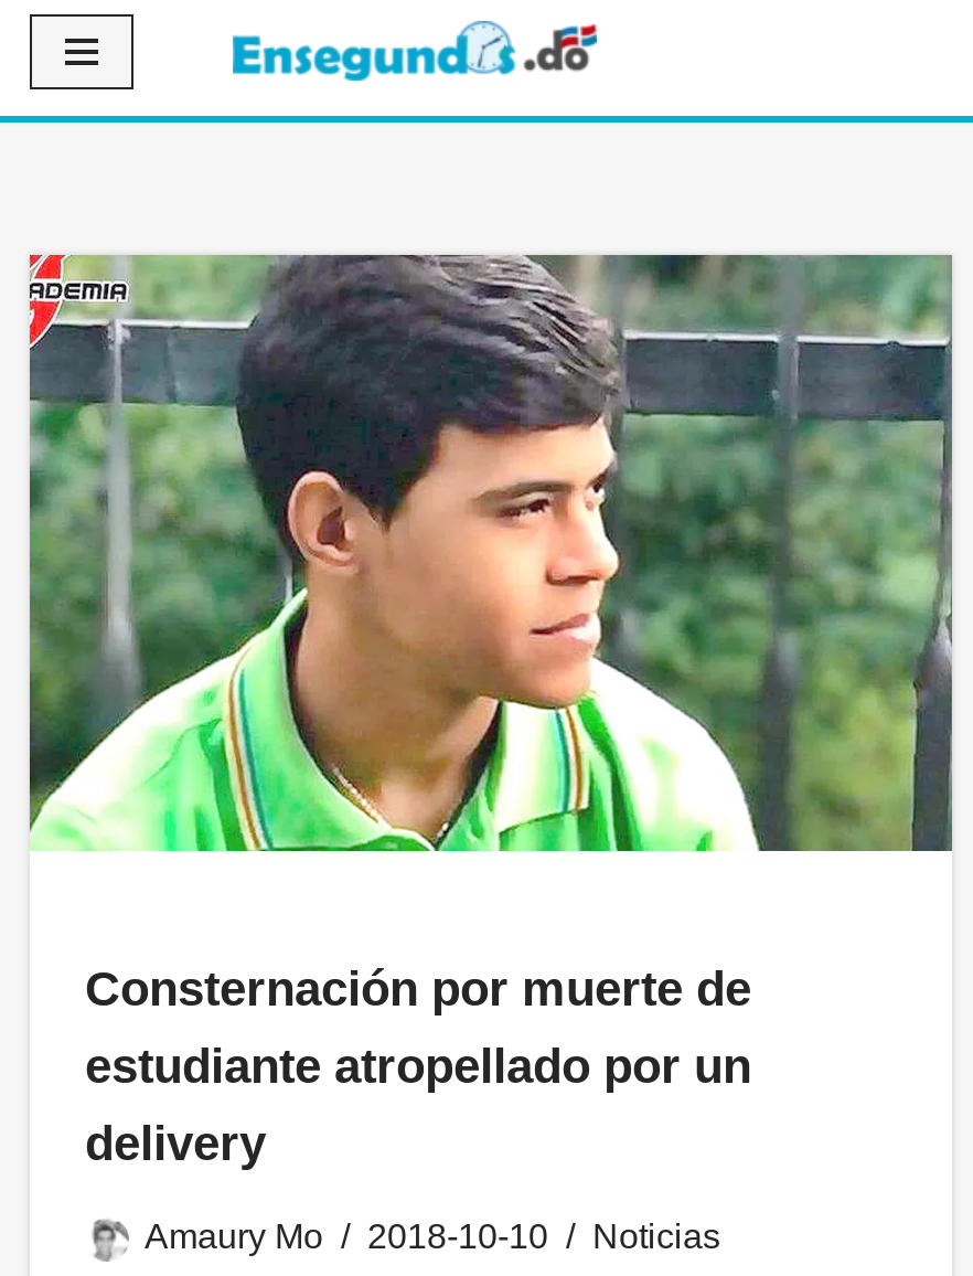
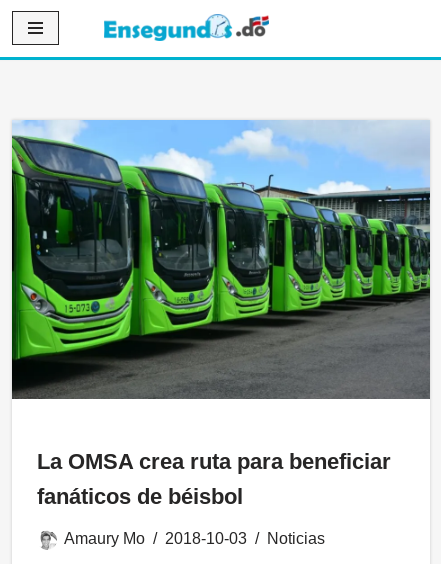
[28,253,954,871] [image] -> [11,120,431,400] [image]
[85,961,751,1170] Consternación por muerte de | estudiante atropellado por un | delivery -> [37,449,391,509] La OMSA crea ruta para beneficiar | fanáticos de béisbol
[145,1215,720,1254] Amaury Mo 2018-10-10 Noticias -> [64,529,325,547] Amaury Mo 2018-10-03 Noticias

